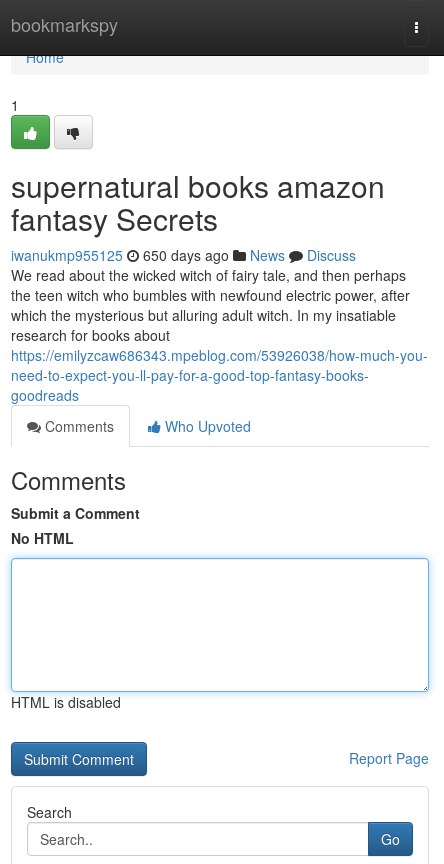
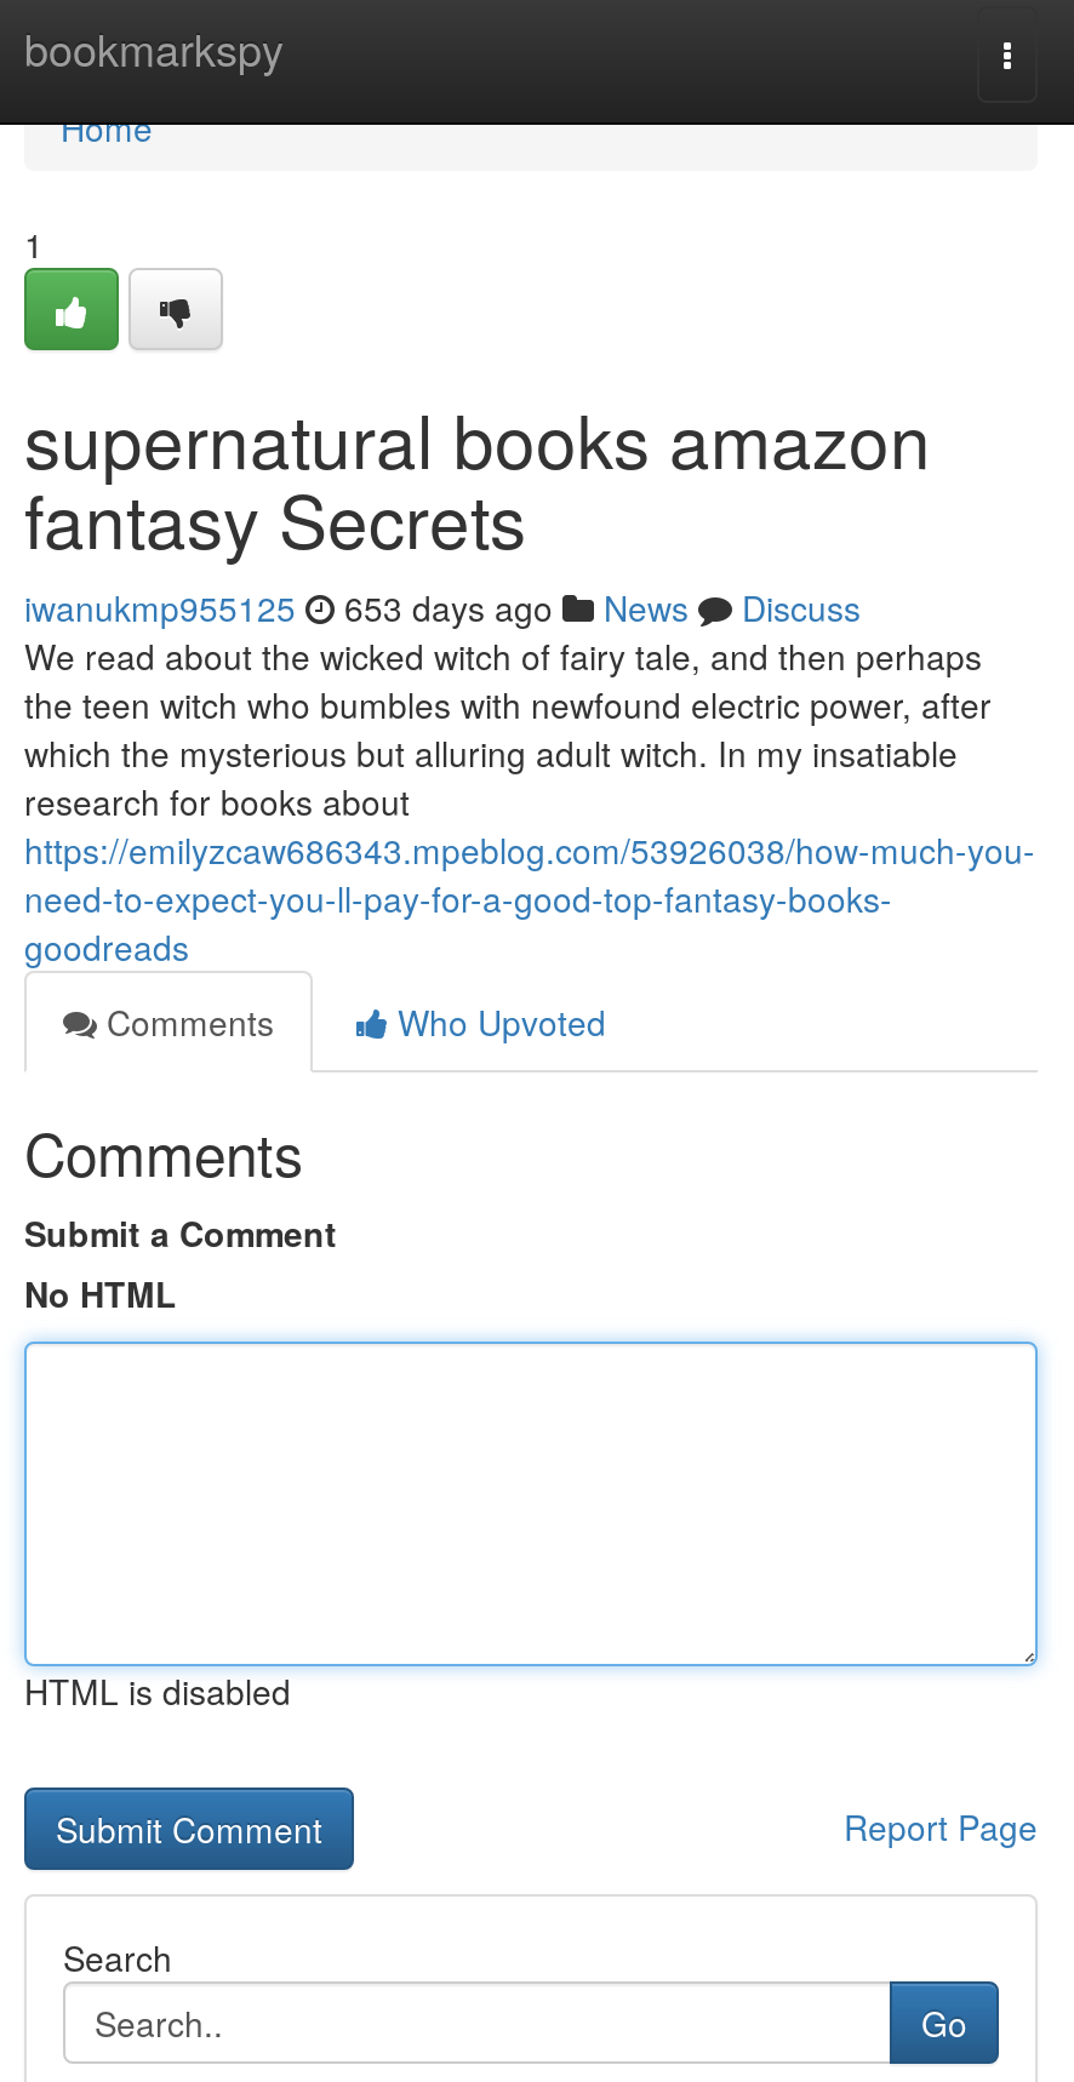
[11,245,356,265] iwanukmp955125 650 days ago News Discuss -> [24,583,861,631] iwanukmp955125 653 days ago News Discuss

